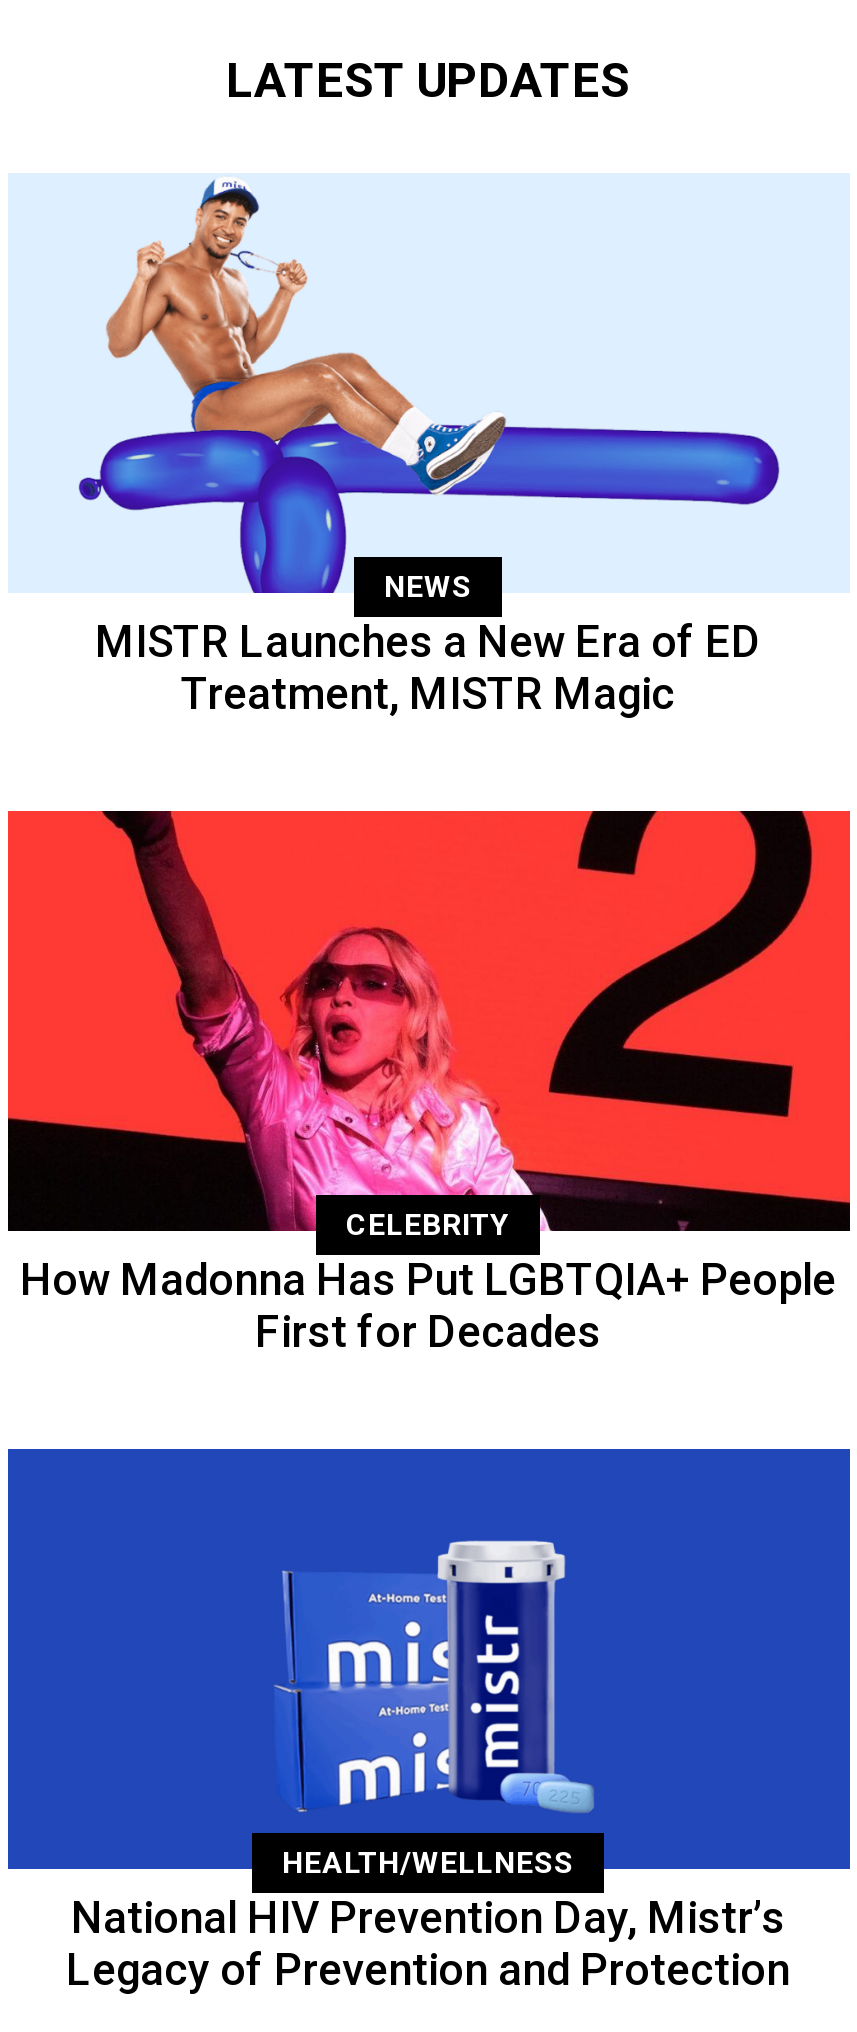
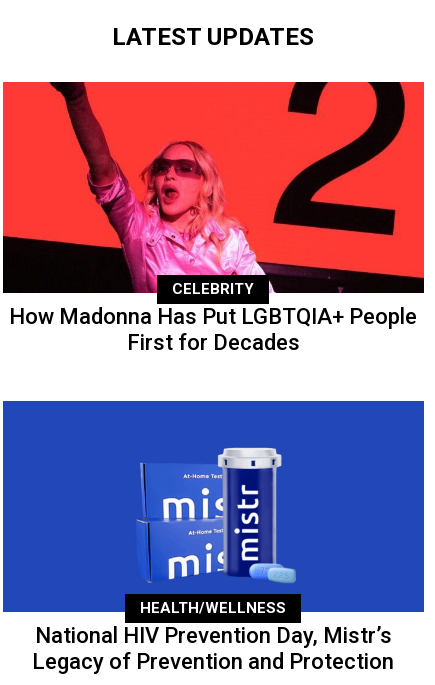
[10,176,848,718] [image] | NEWS | MISTR Launches a New Era of ED | Treatment, MISTR Magic -> none

